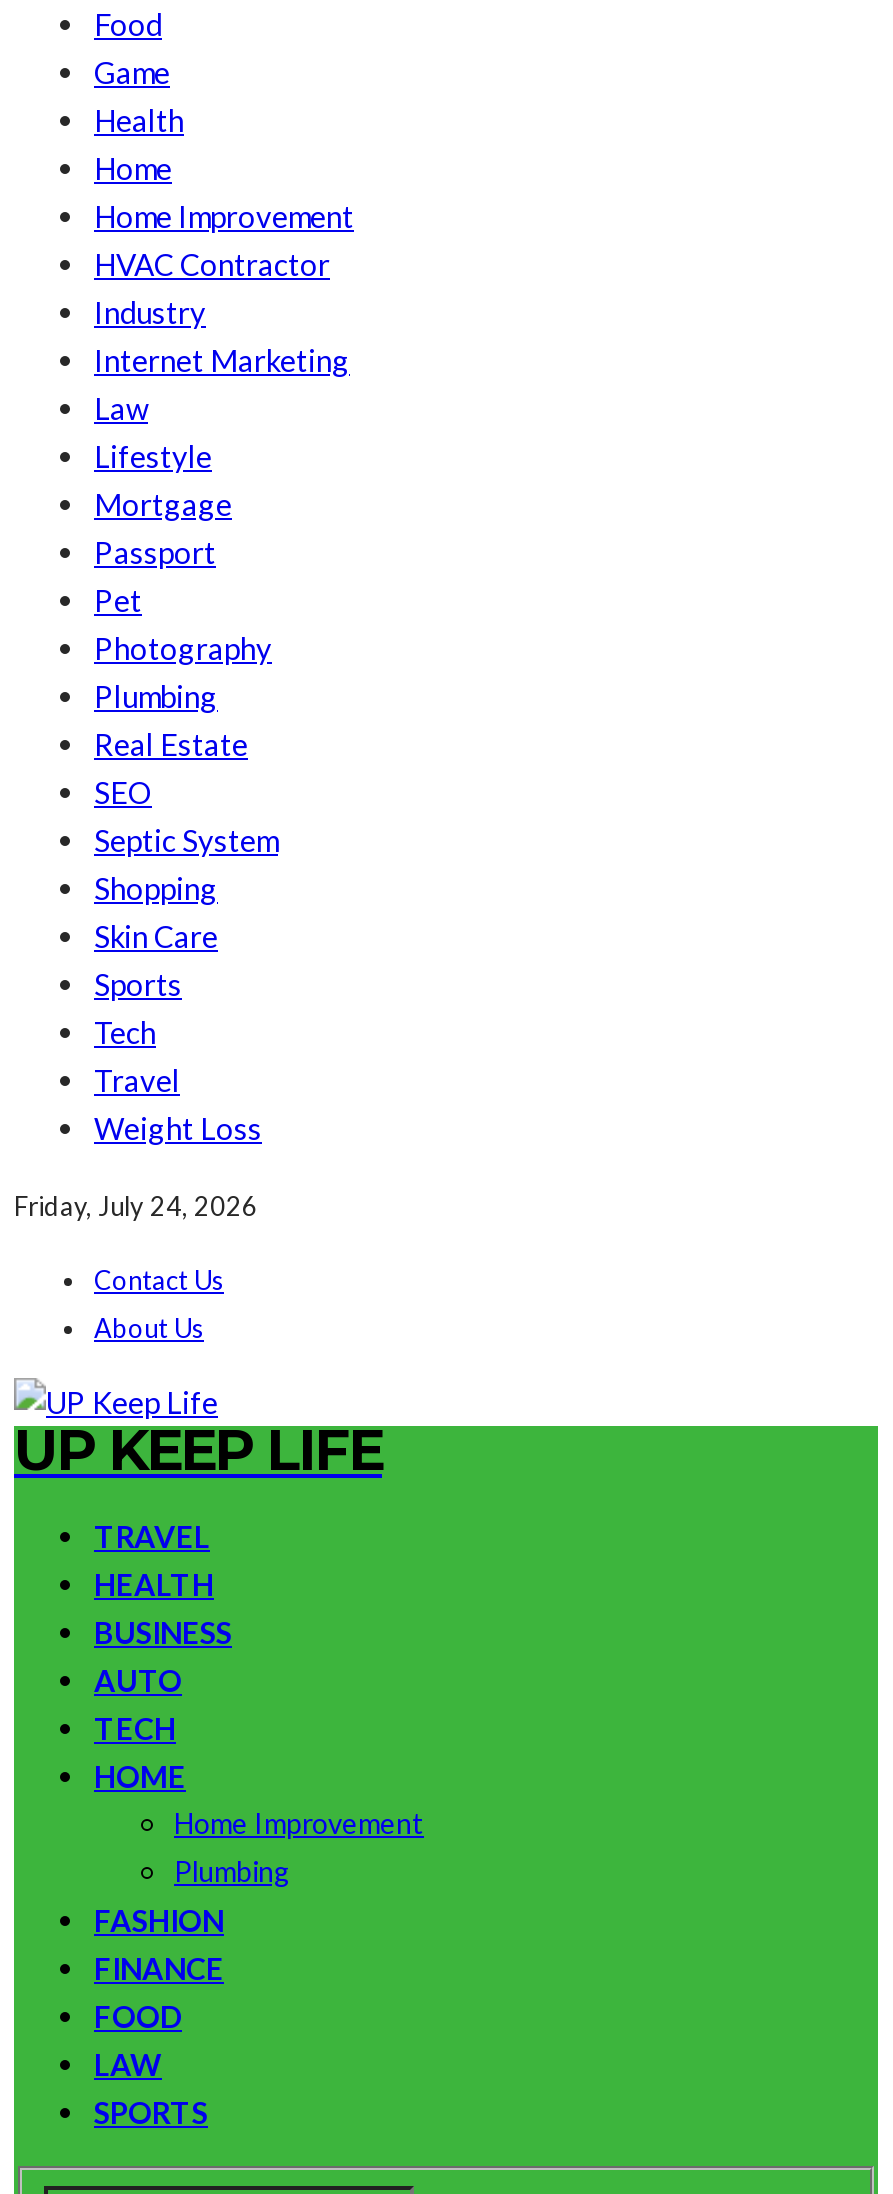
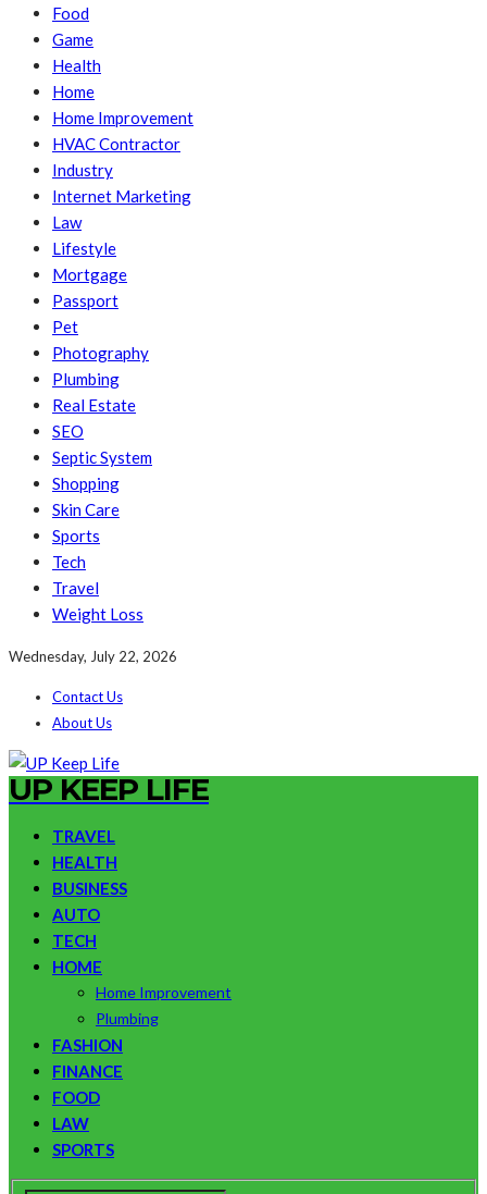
[14,1190,258,1222] Friday, July 24, 2026 -> [9,647,177,665] Wednesday, July 22, 2026

